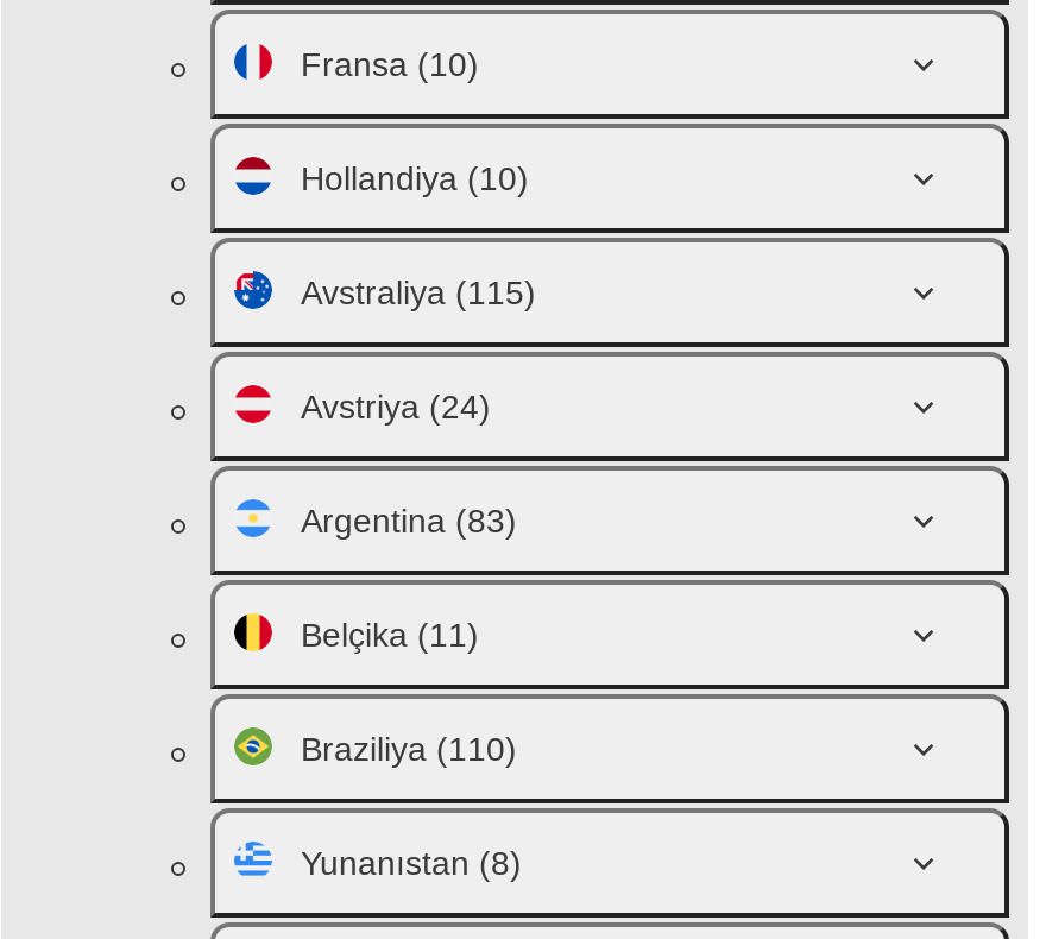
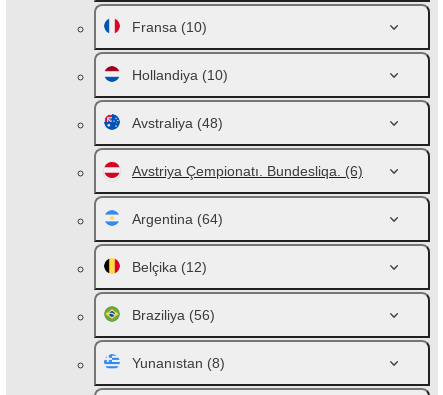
[301,273,536,311] Avstraliya (115) -> [132,115,223,131] Avstraliya (48)
[301,387,491,426] Avstriya (24) -> [132,163,363,179] Avstriya Çempionatı. Bundesliqa. (6)
[301,502,517,540] Argentina (83) -> [132,211,223,227] Argentina (64)
[301,616,479,654] Belçika (11) -> [132,259,207,275] Belçika (12)
[301,730,517,768] Braziliya (110) -> [132,307,215,323] Braziliya (56)

